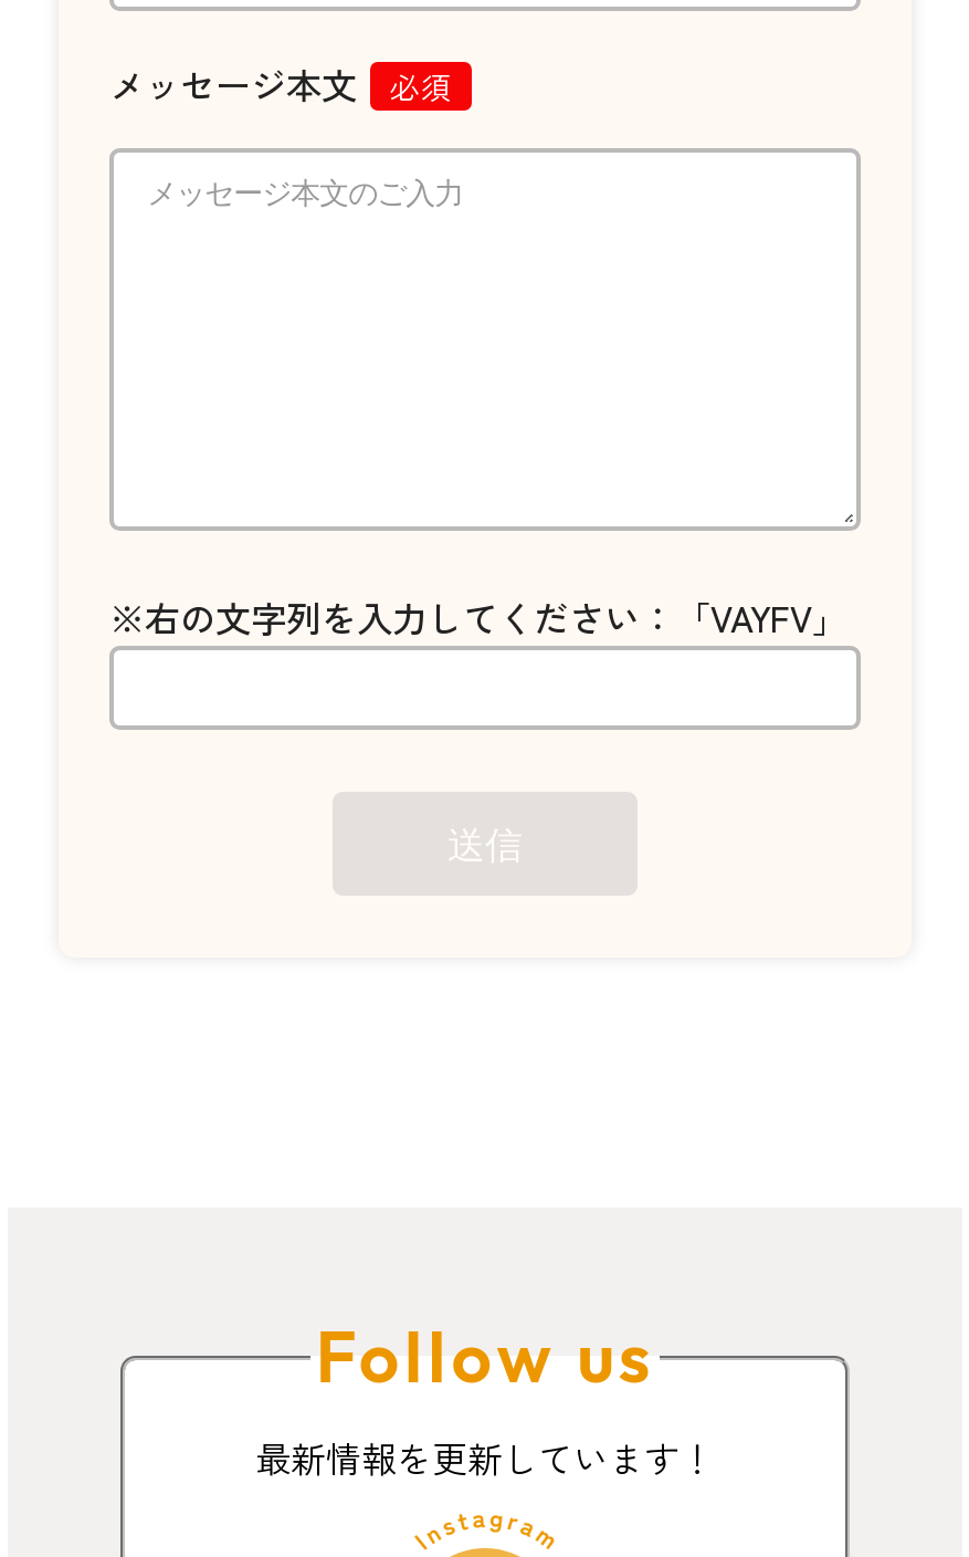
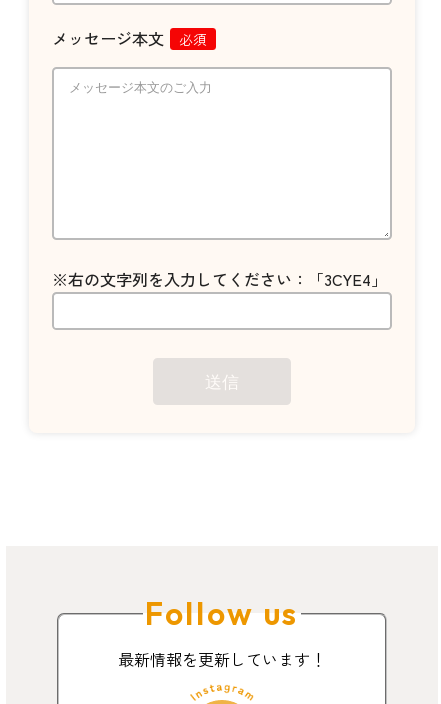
[109,591,847,644] ※右の文字列を入力してください：「VAYFV」 -> [52,267,387,291] ※右の文字列を入力してください：「3CYE4」

